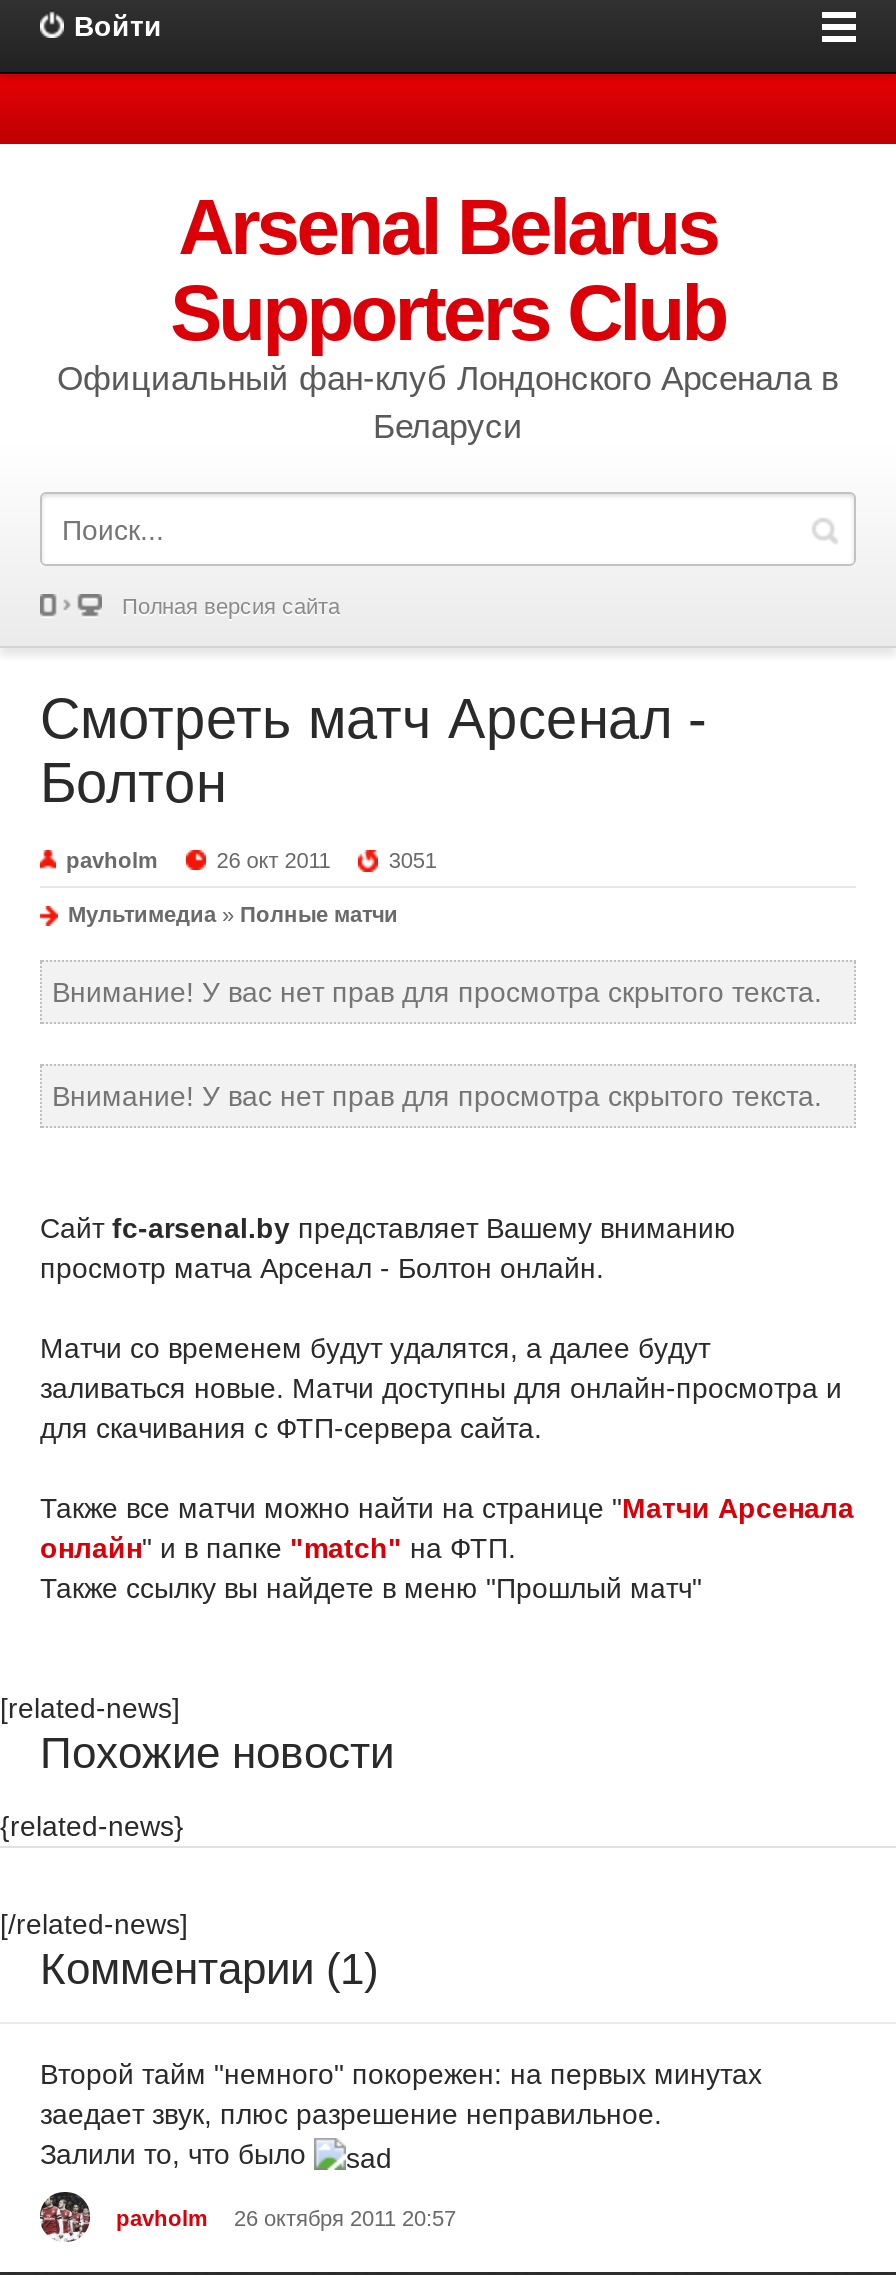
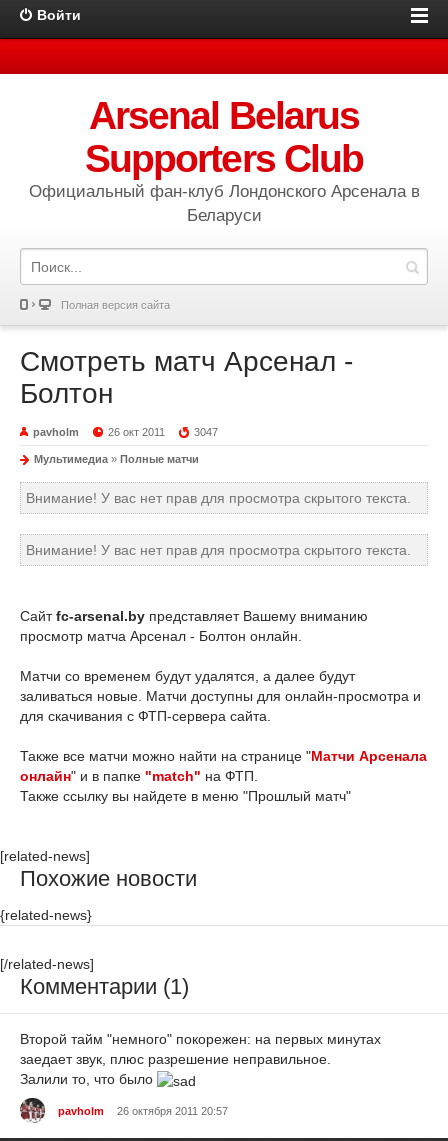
[389,848,437,872] 3051 -> [194,426,218,438] 3047

